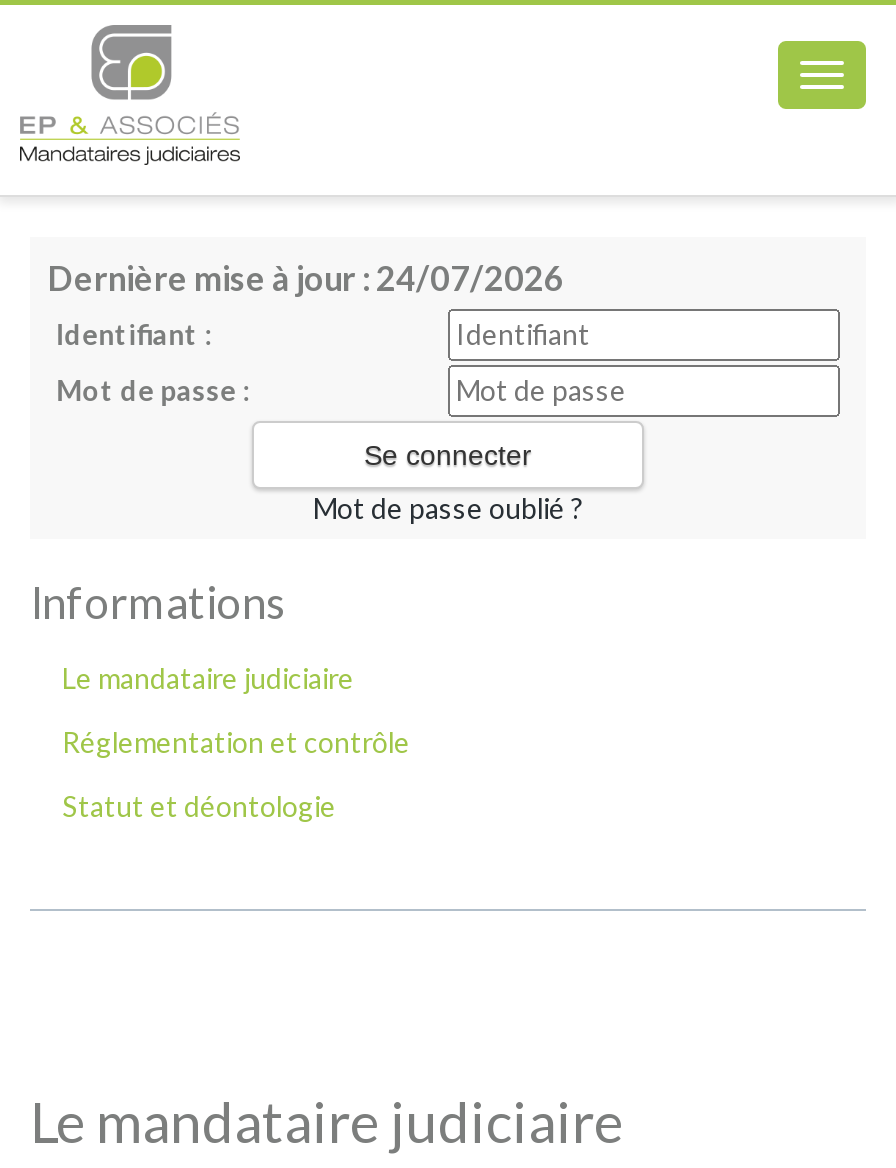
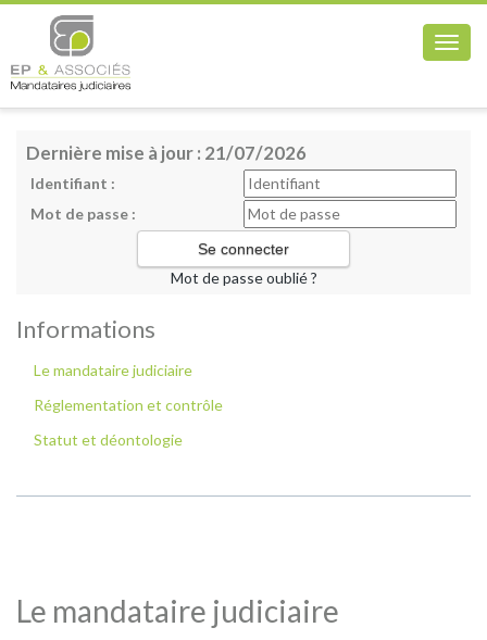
[48,257,564,299] Dernière mise à jour : 24/07/2026 -> [26,141,307,164] Dernière mise à jour : 21/07/2026

